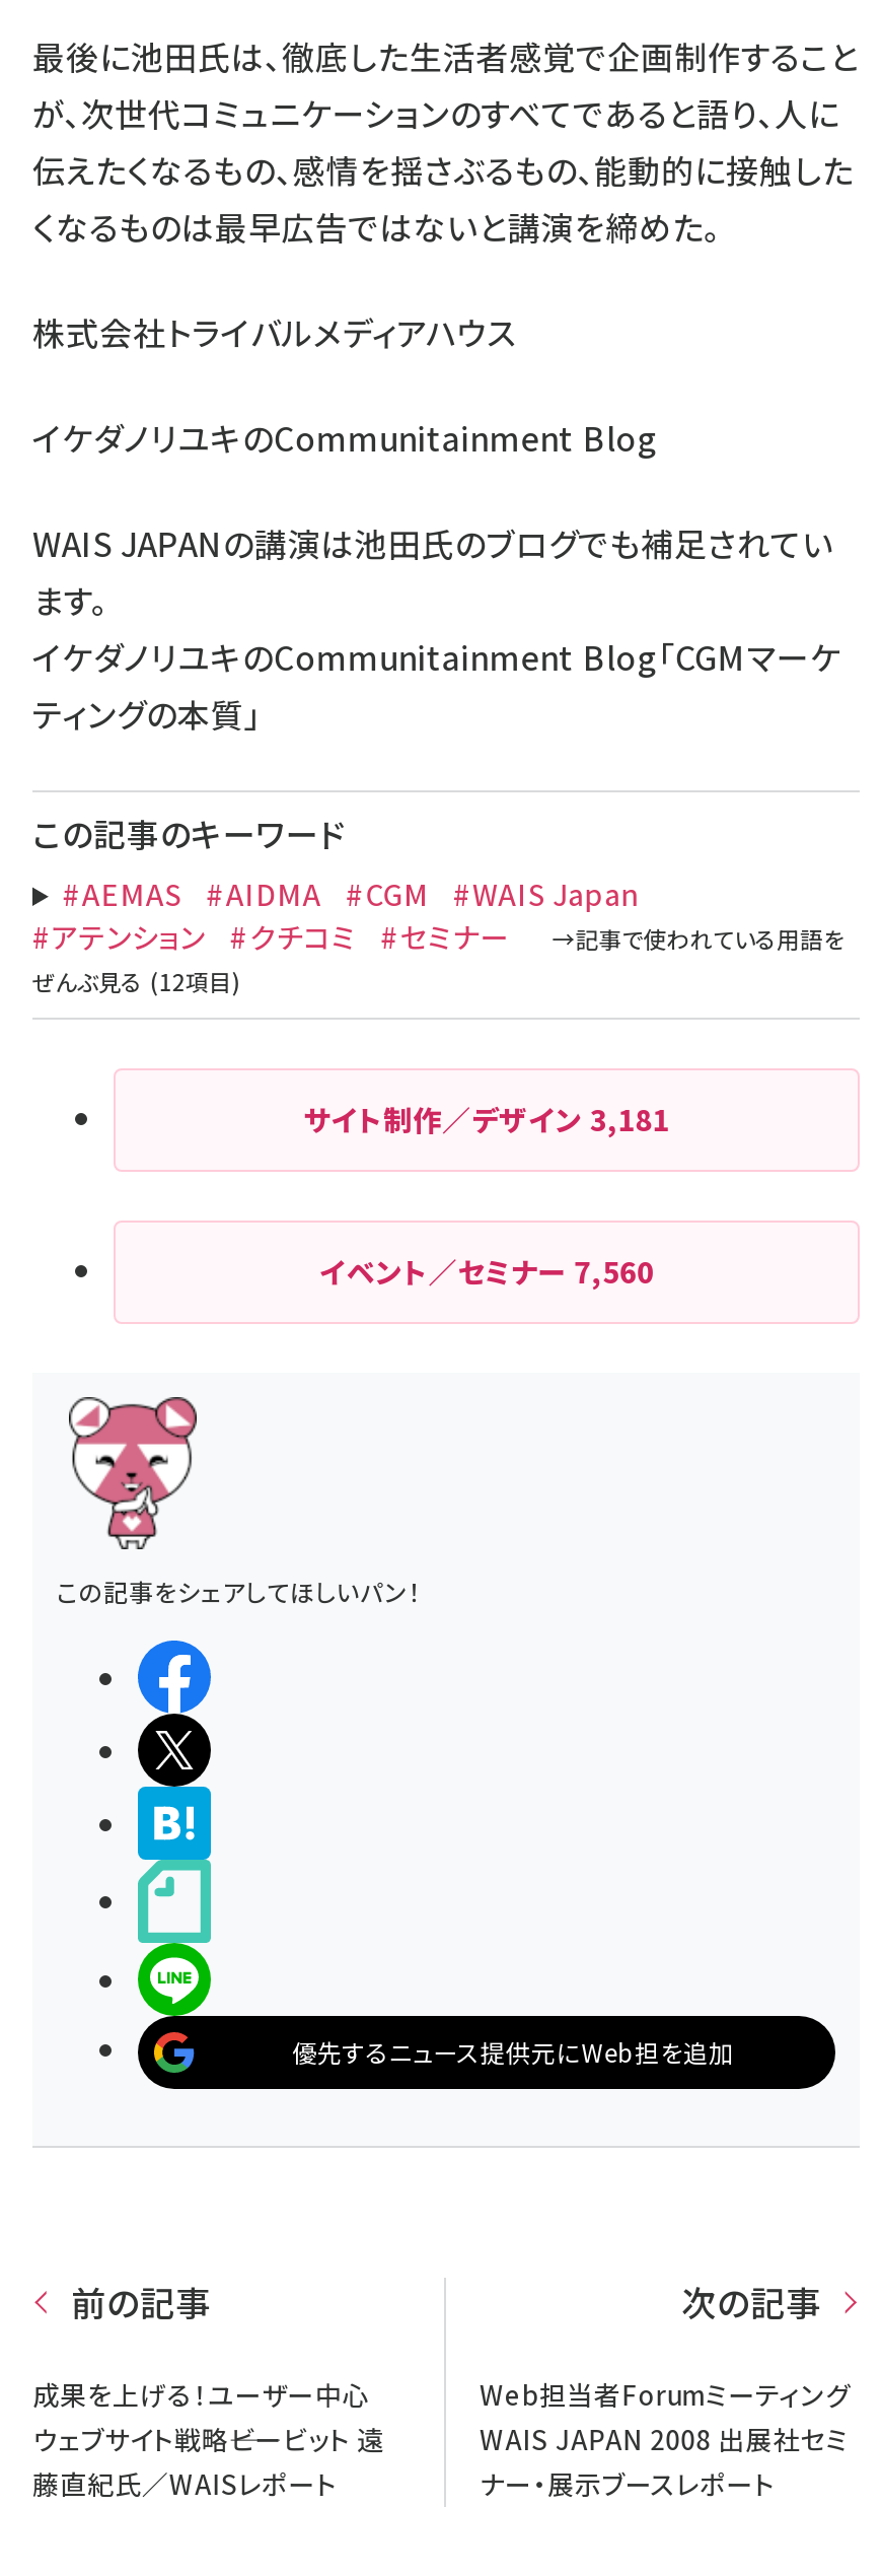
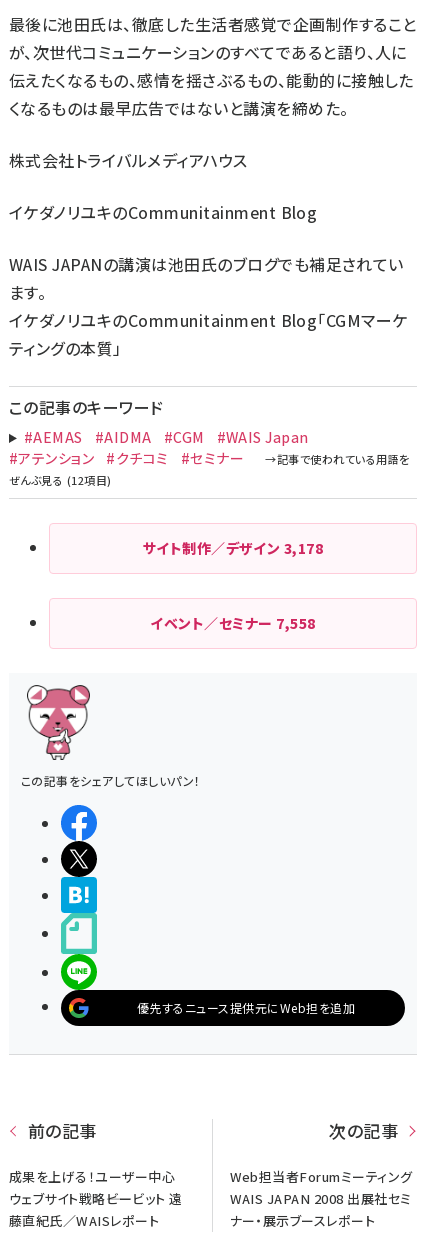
[304,1099,670,1139] サイト制作／デザイン3,181 -> [143,538,323,558] サイト制作／デザイン3,178
[319,1251,654,1292] イベント／セミナー7,560 -> [150,613,316,633] イベント／セミナー7,558

